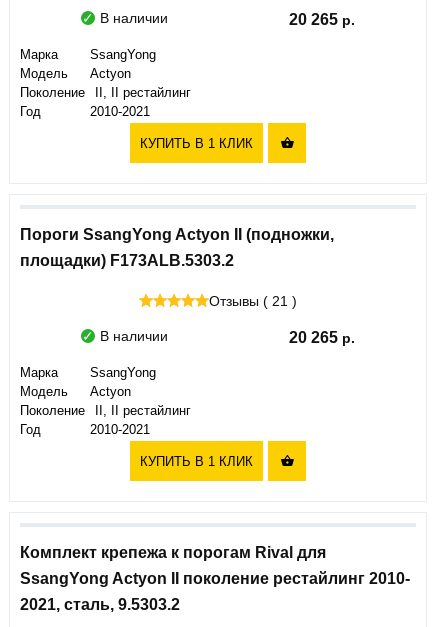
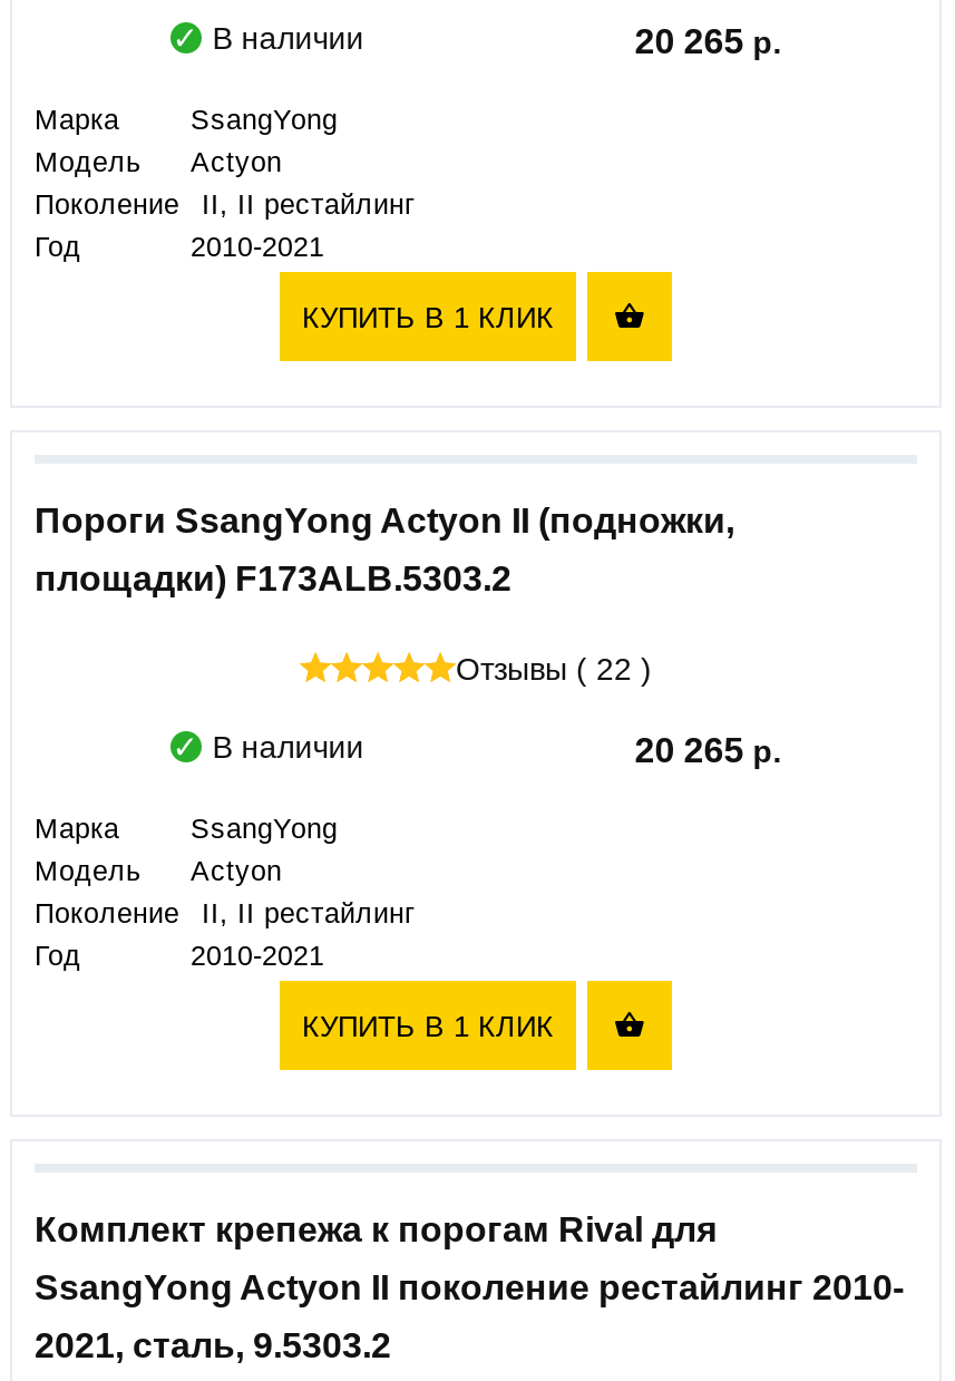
[209,293,297,309] Отзывы ( 21 ) -> [456,650,652,686] Отзывы ( 22 )

